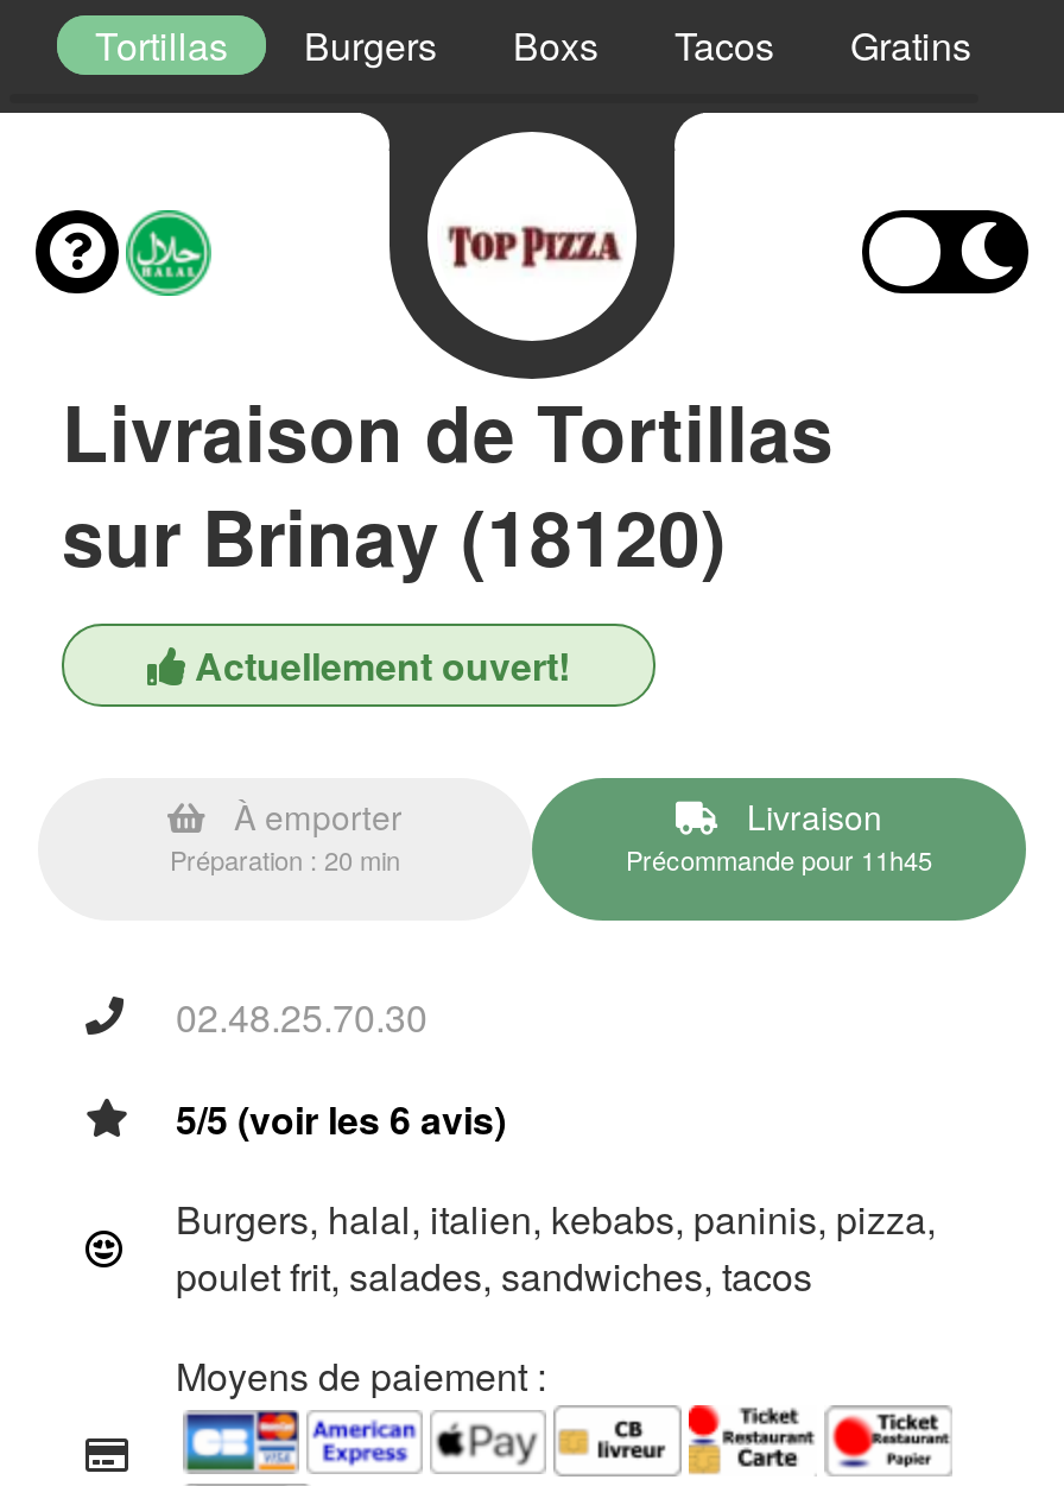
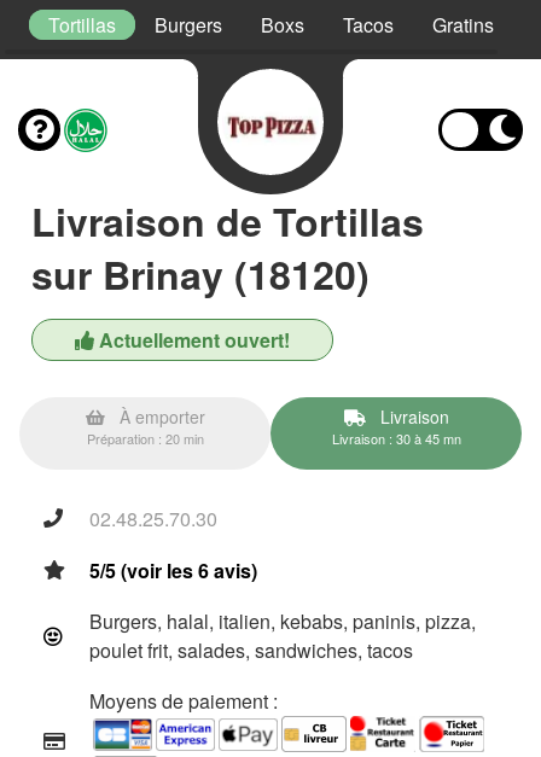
[626,840,932,878] Précommande pour 11h45 -> [331,429,461,448] Livraison : 30 à 45 mn

